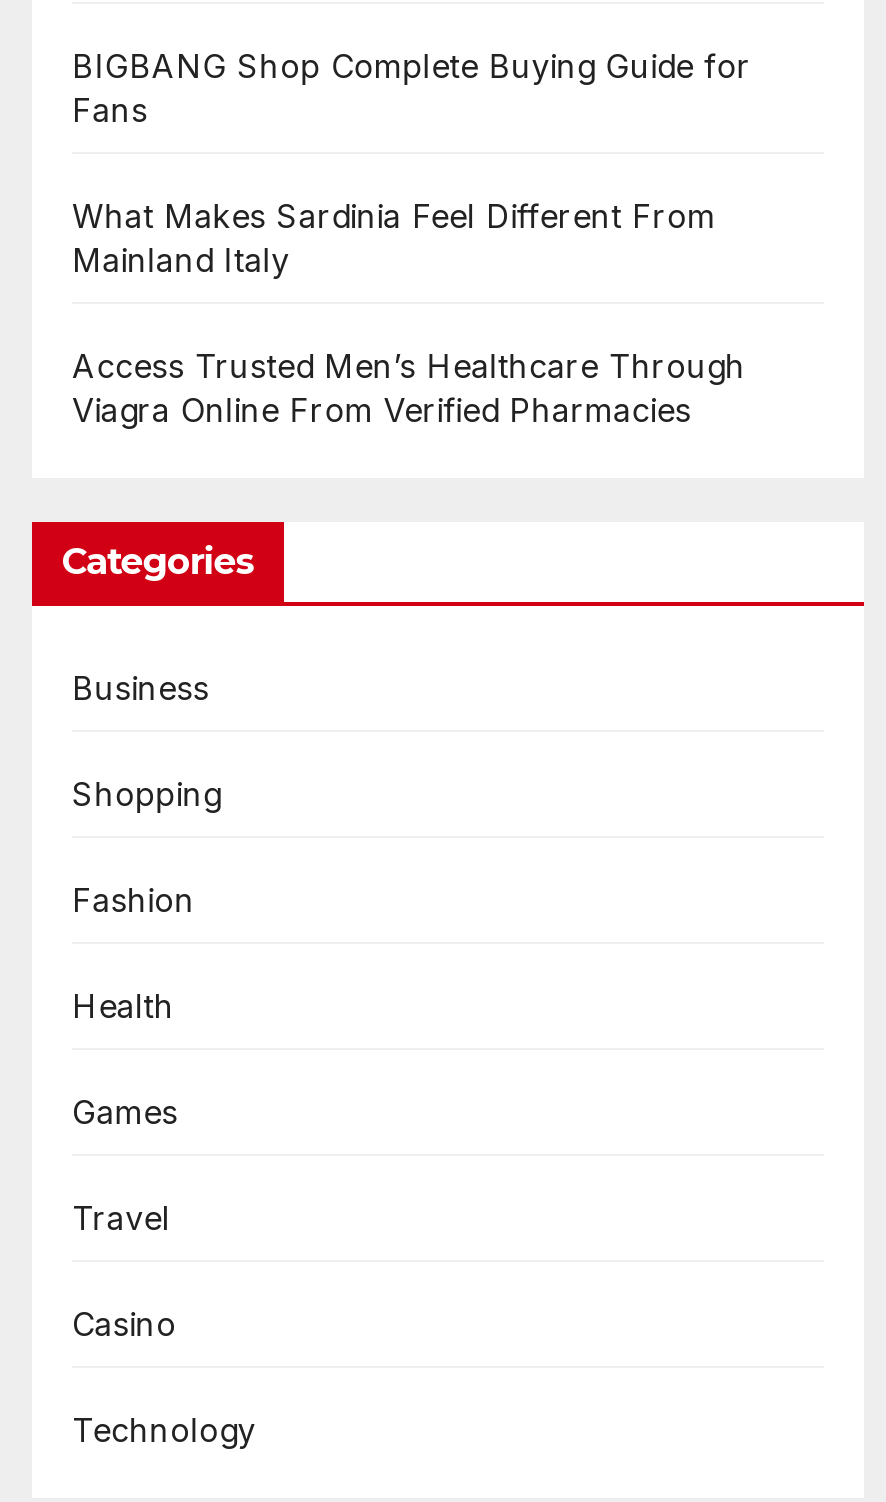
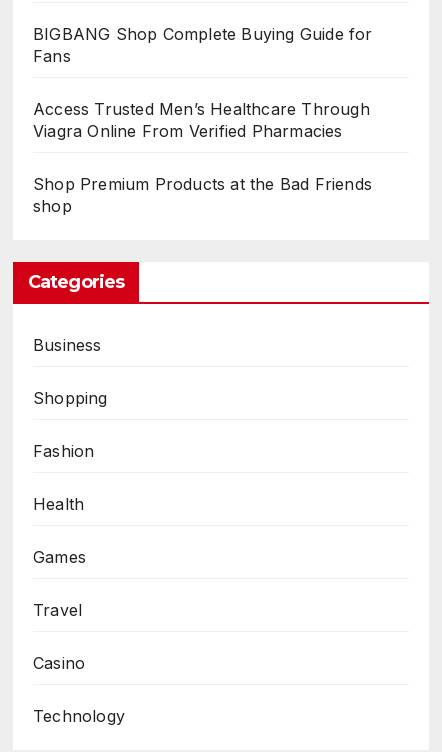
[72,196,716,280] What Makes Sardinia Feel Different From | Mainland Italy -> none
moved [72,346,746,430] -> [33,99,370,141]: Access Trusted Men’s Healthcare Through | Viagra Online From Verified Pharmacies
none -> [33,174,372,216] Shop Premium Products at the Bad Friends | shop

